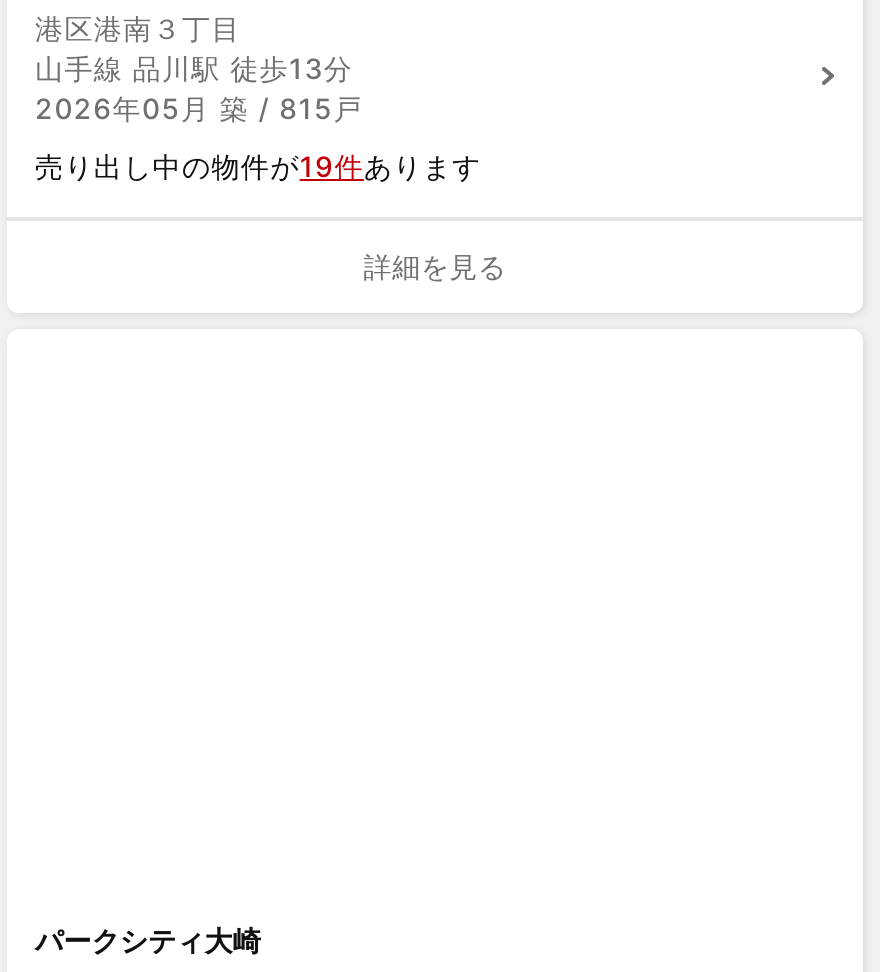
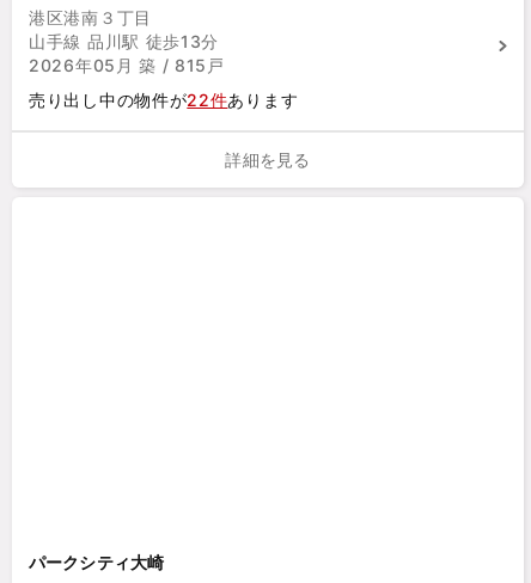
[35,148,481,182] 売り出し中の物件が19件あります -> [29,89,298,109] 売り出し中の物件が22件あります

